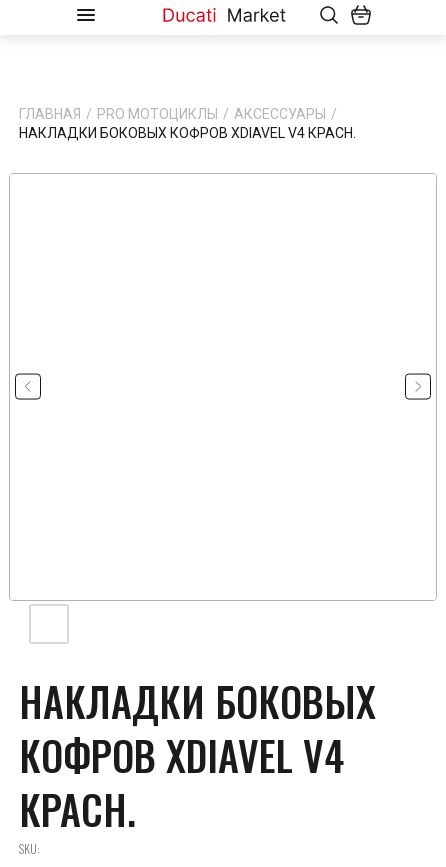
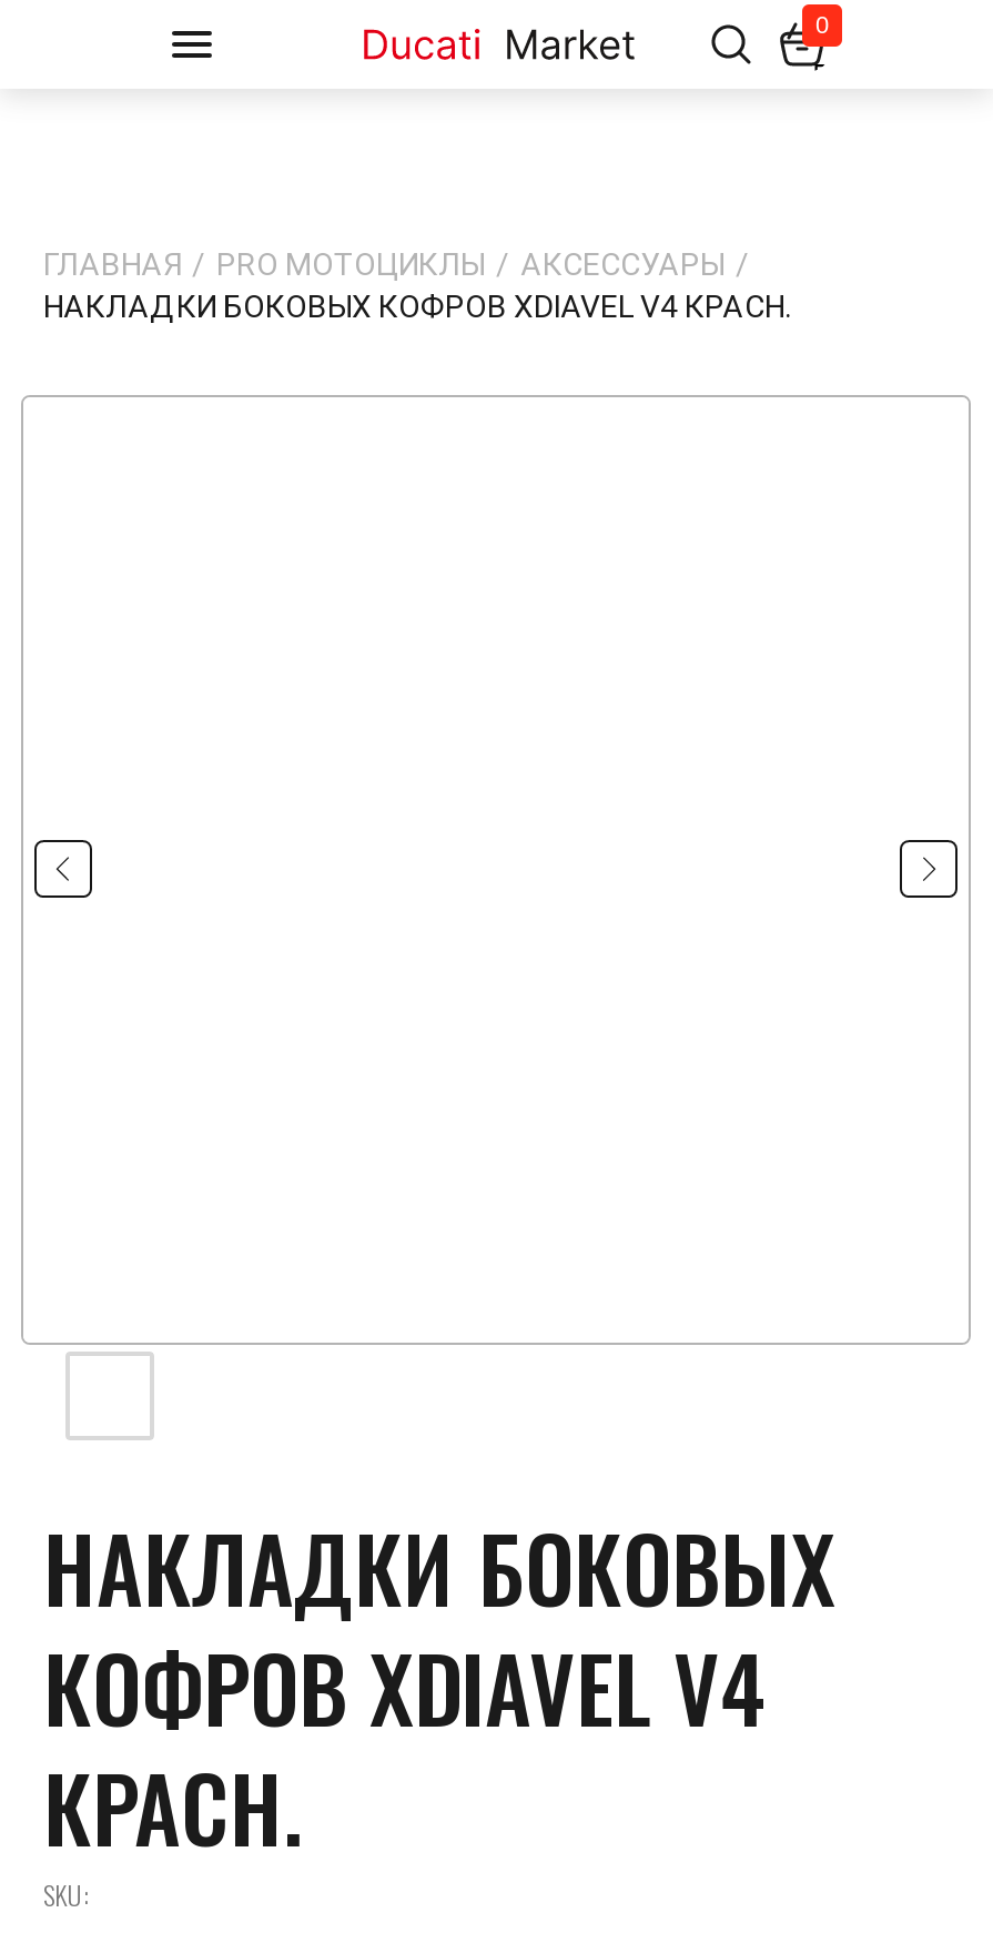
none -> [815,11,829,38] 0

